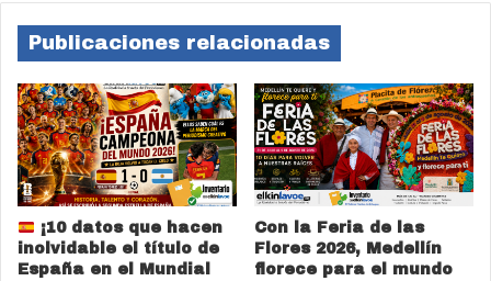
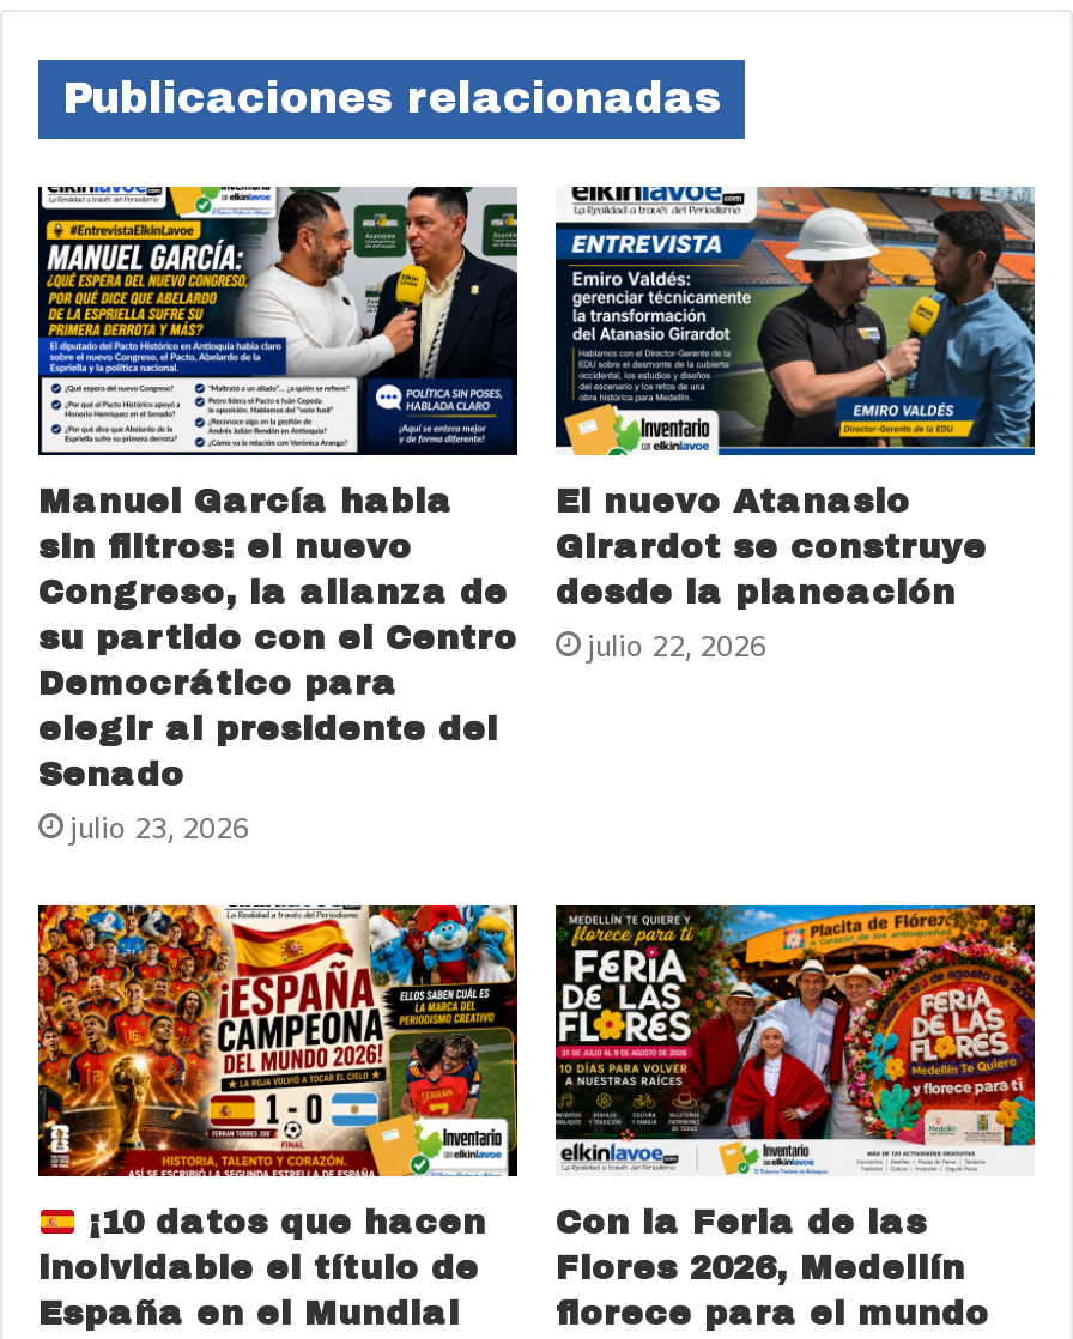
none -> [36,184,520,851] [image] | Manuel García habla | sin filtros: el nuevo | Congreso, la alianza de | su partido con el Centro | Democrático para | elegir al presidente del | Senado | julio 23, 2026
none -> [553,184,1037,669] [image] | El nuevo Atanasio | Girardot se construye | desde la planeación | julio 22, 2026

